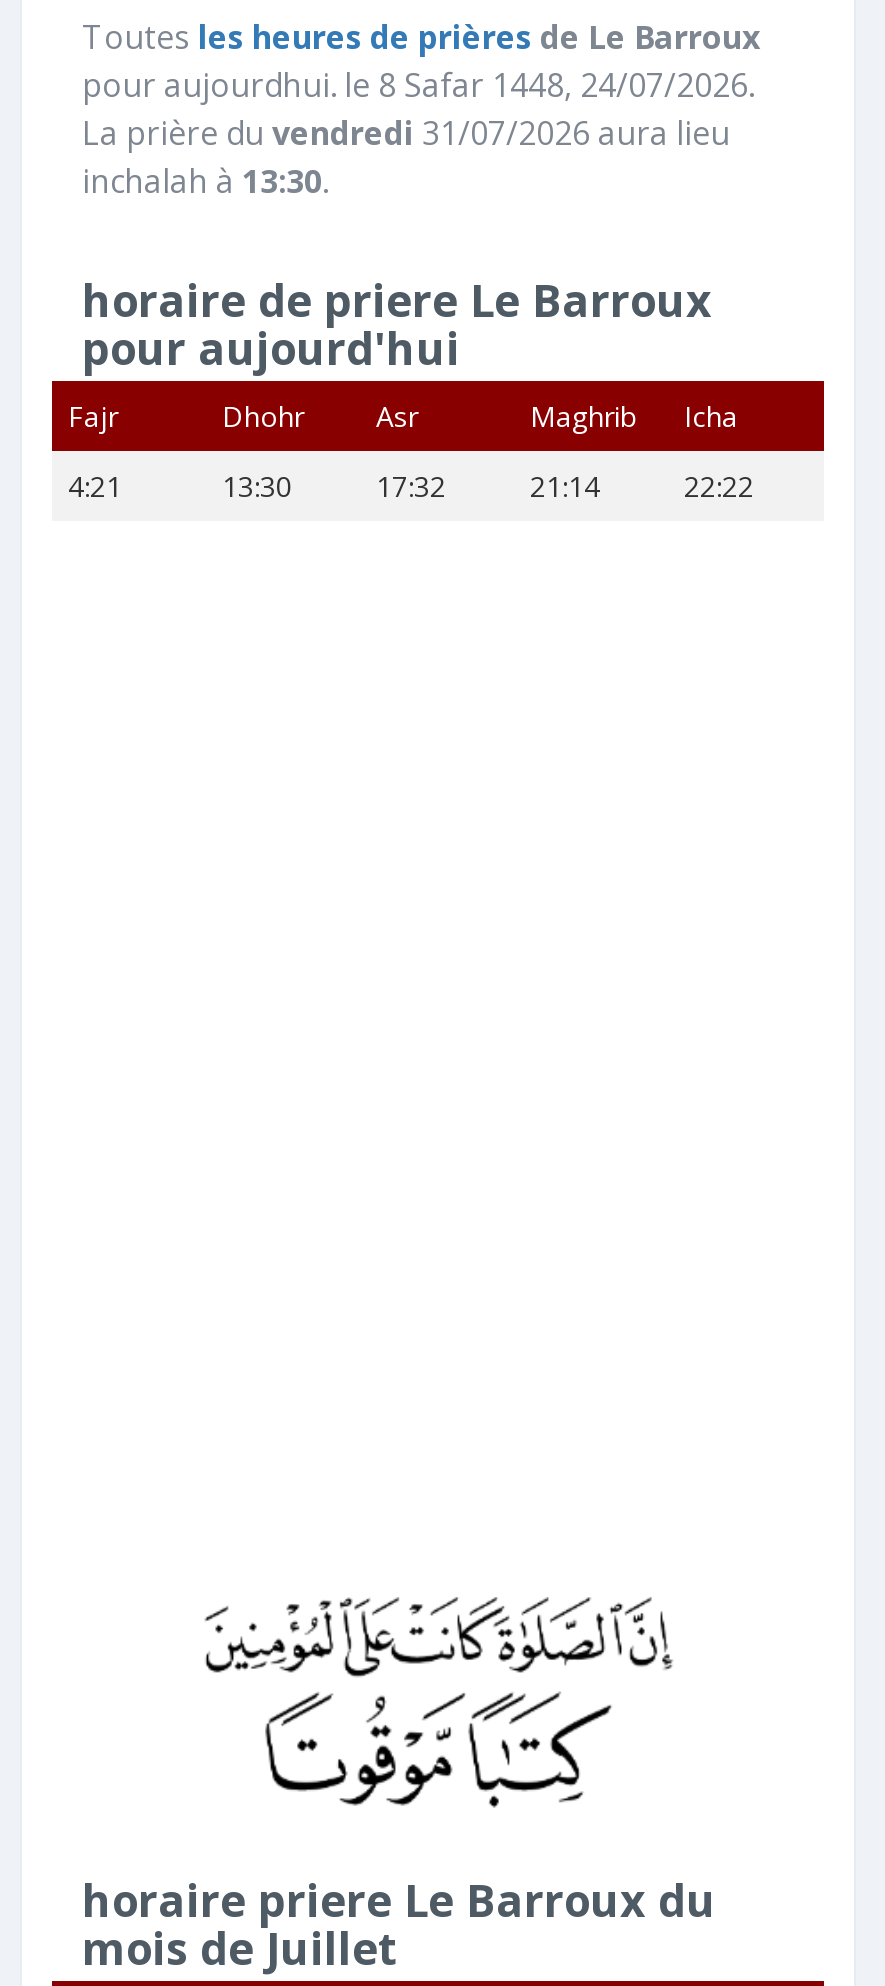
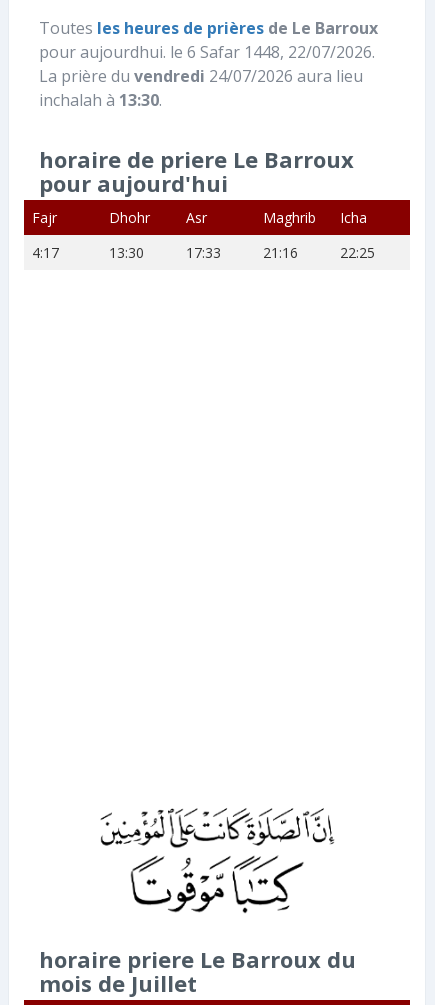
[82,63,754,107] pour aujourdhui. le 8 Safar 1448, 24/07/2026. -> [39,41,375,63] pour aujourdhui. le 6 Safar 1448, 22/07/2026.
[82,111,730,155] La prière du vendredi 31/07/2026 aura lieu -> [39,65,363,87] La prière du vendredi 24/07/2026 aura lieu
[68,467,122,505] 4:21 -> [32,243,59,262] 4:17
[376,467,446,505] 17:32 -> [186,243,221,262] 17:33
[530,467,600,505] 21:14 -> [263,243,298,262] 21:16
[684,467,754,505] 22:22 -> [340,243,375,262] 22:25

